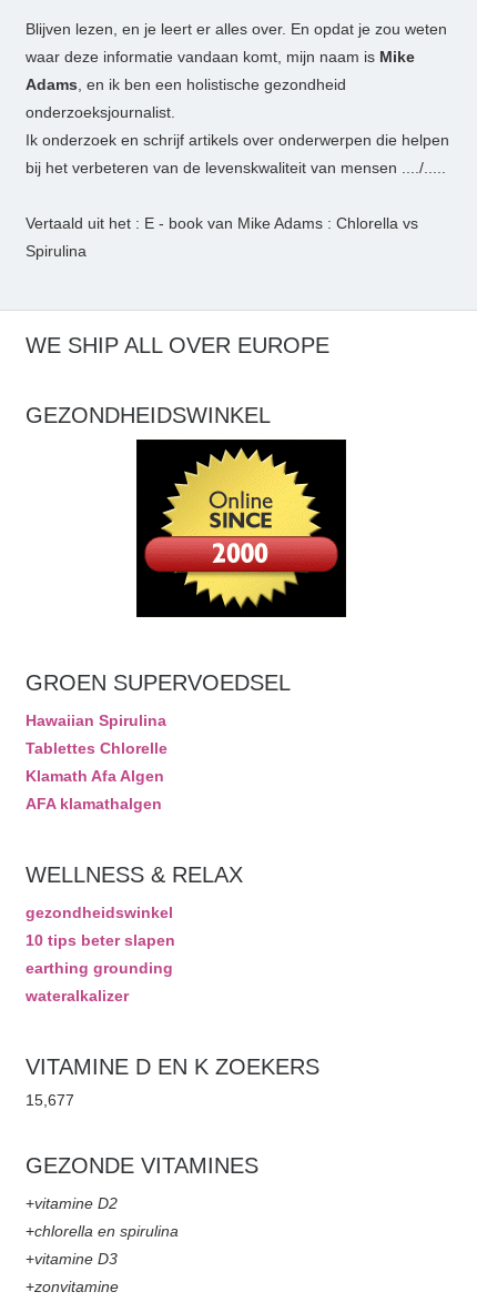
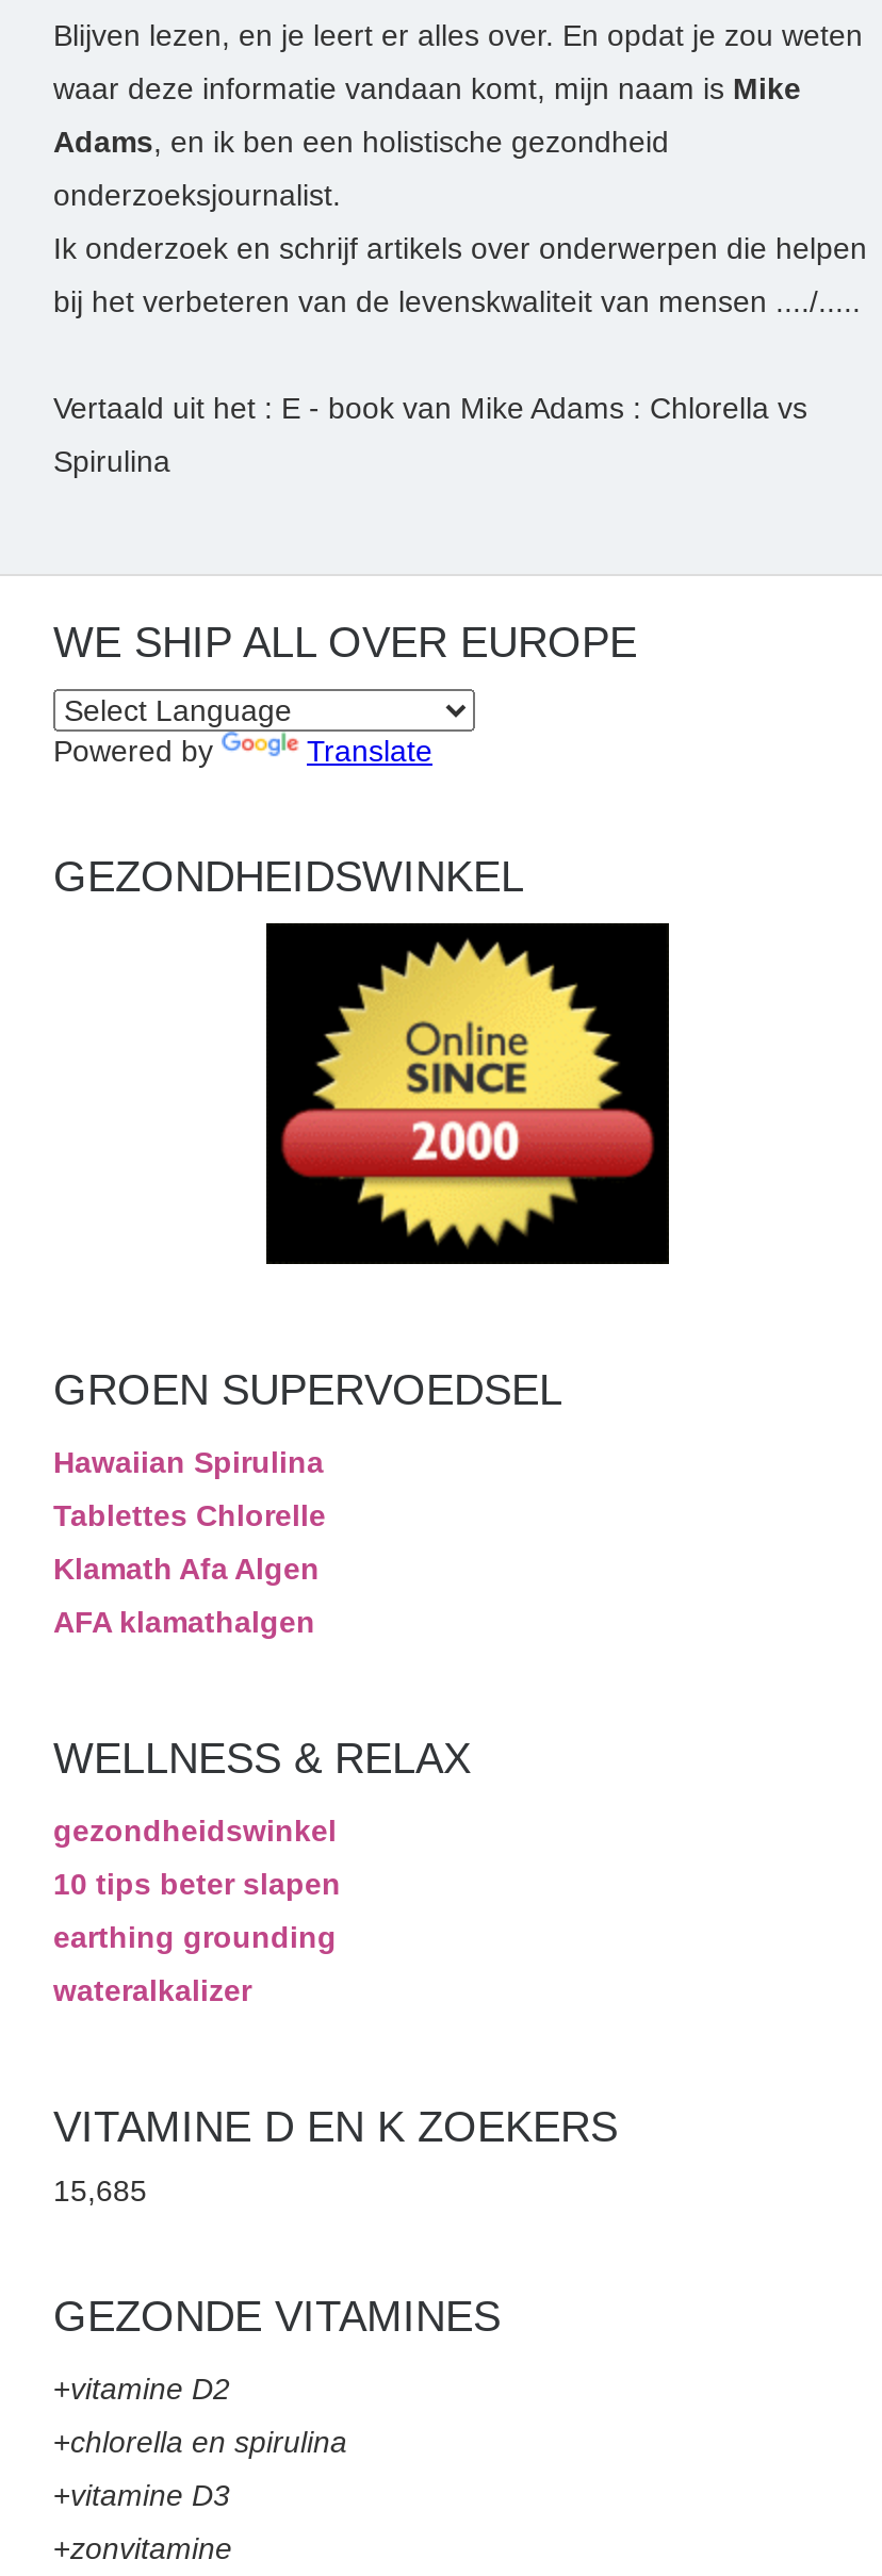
none -> [53,734,432,768] Powered by | Translate
[26,1091,74,1109] 15,677 -> [53,2174,147,2208] 15,685

